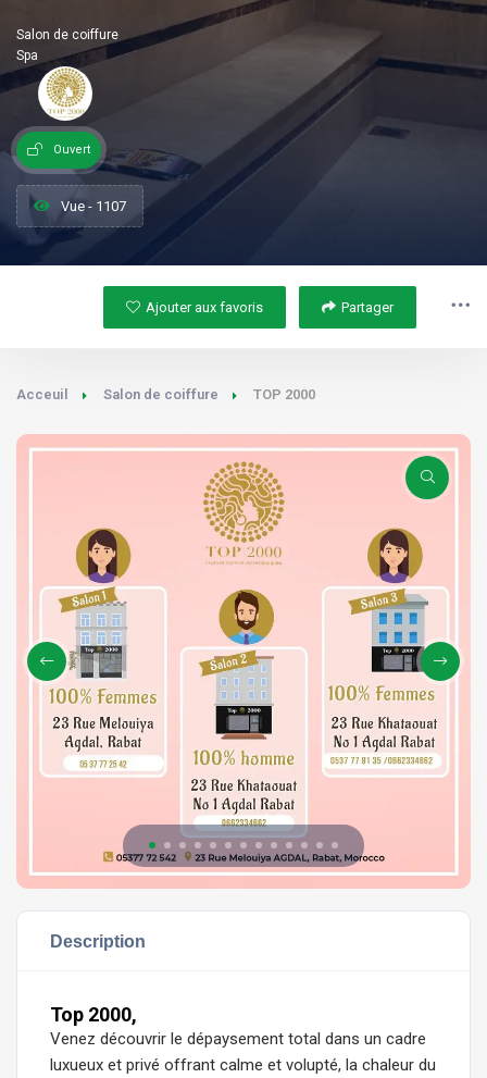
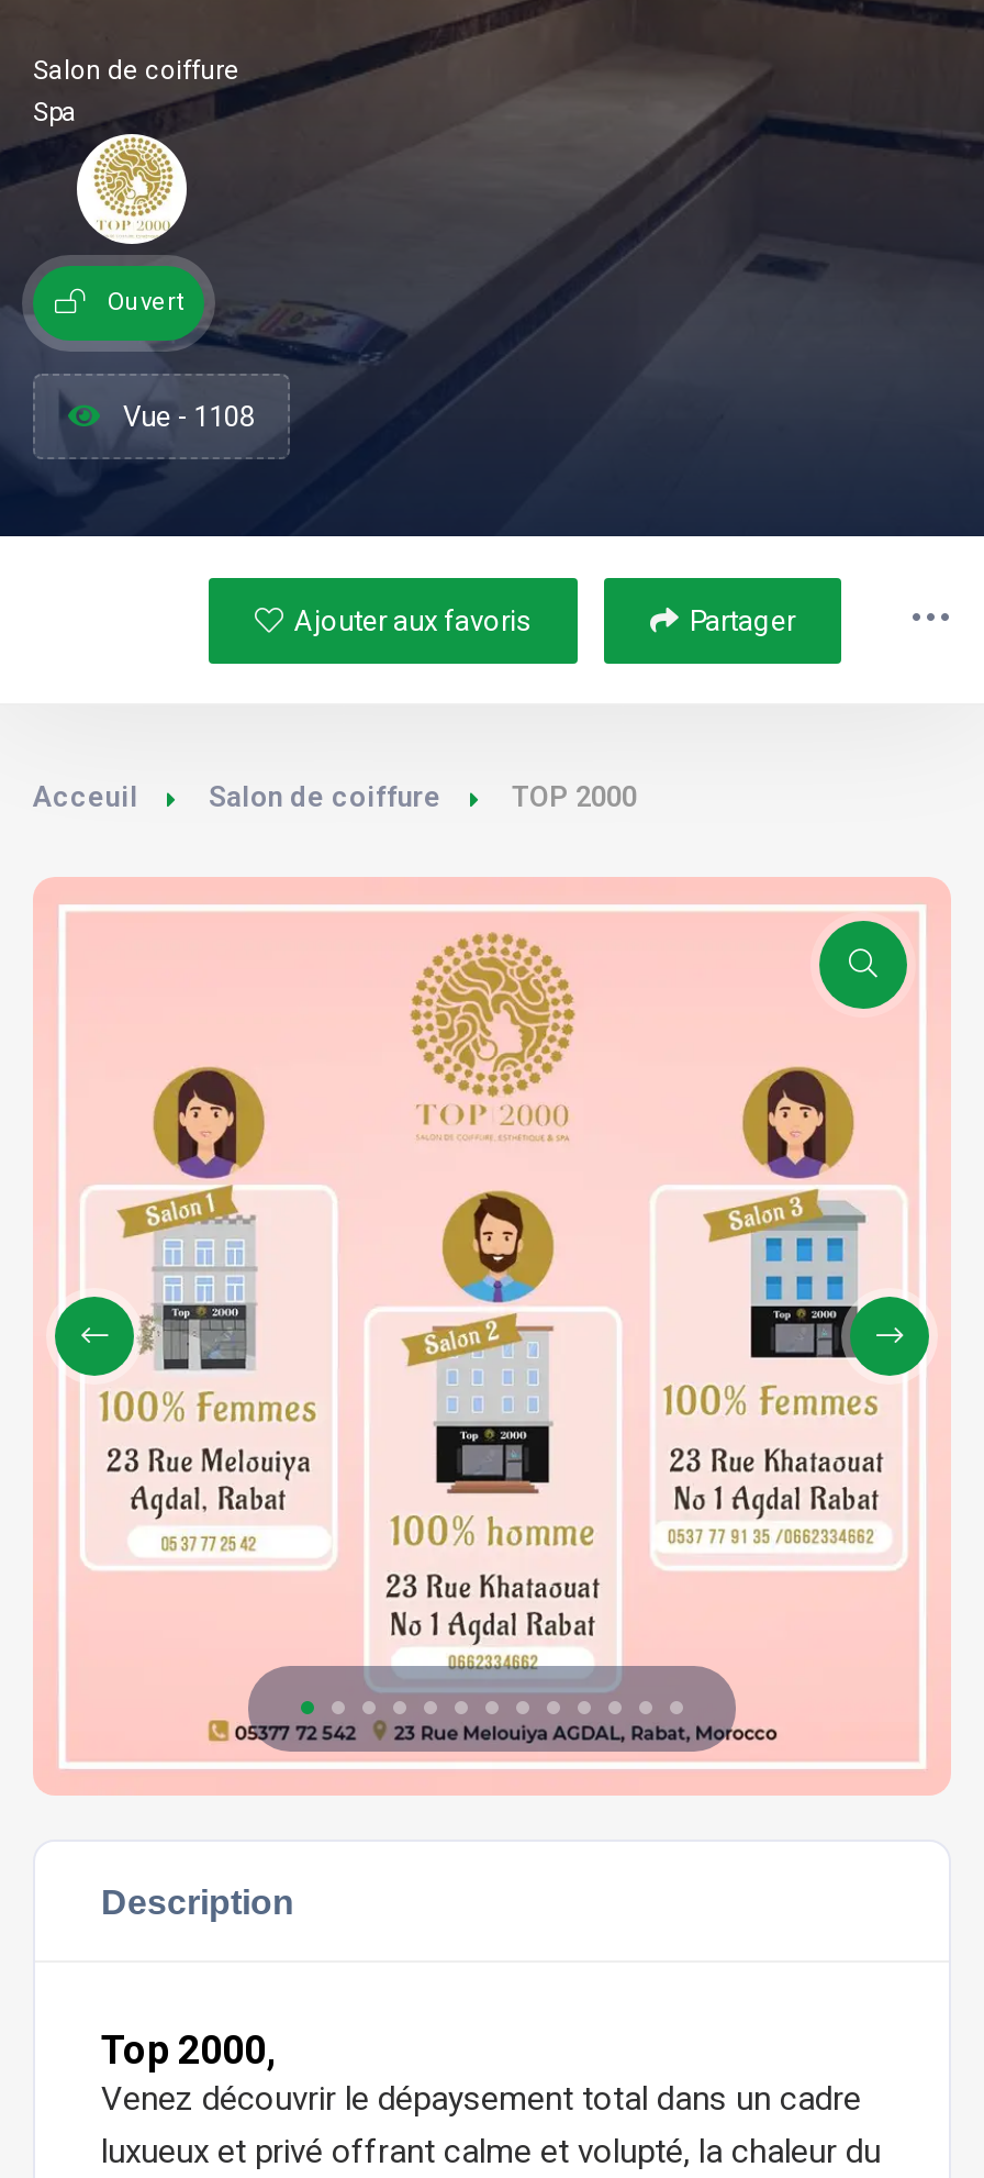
[61,198,126,214] Vue - 1107 -> [123,400,255,433] Vue - 1108

